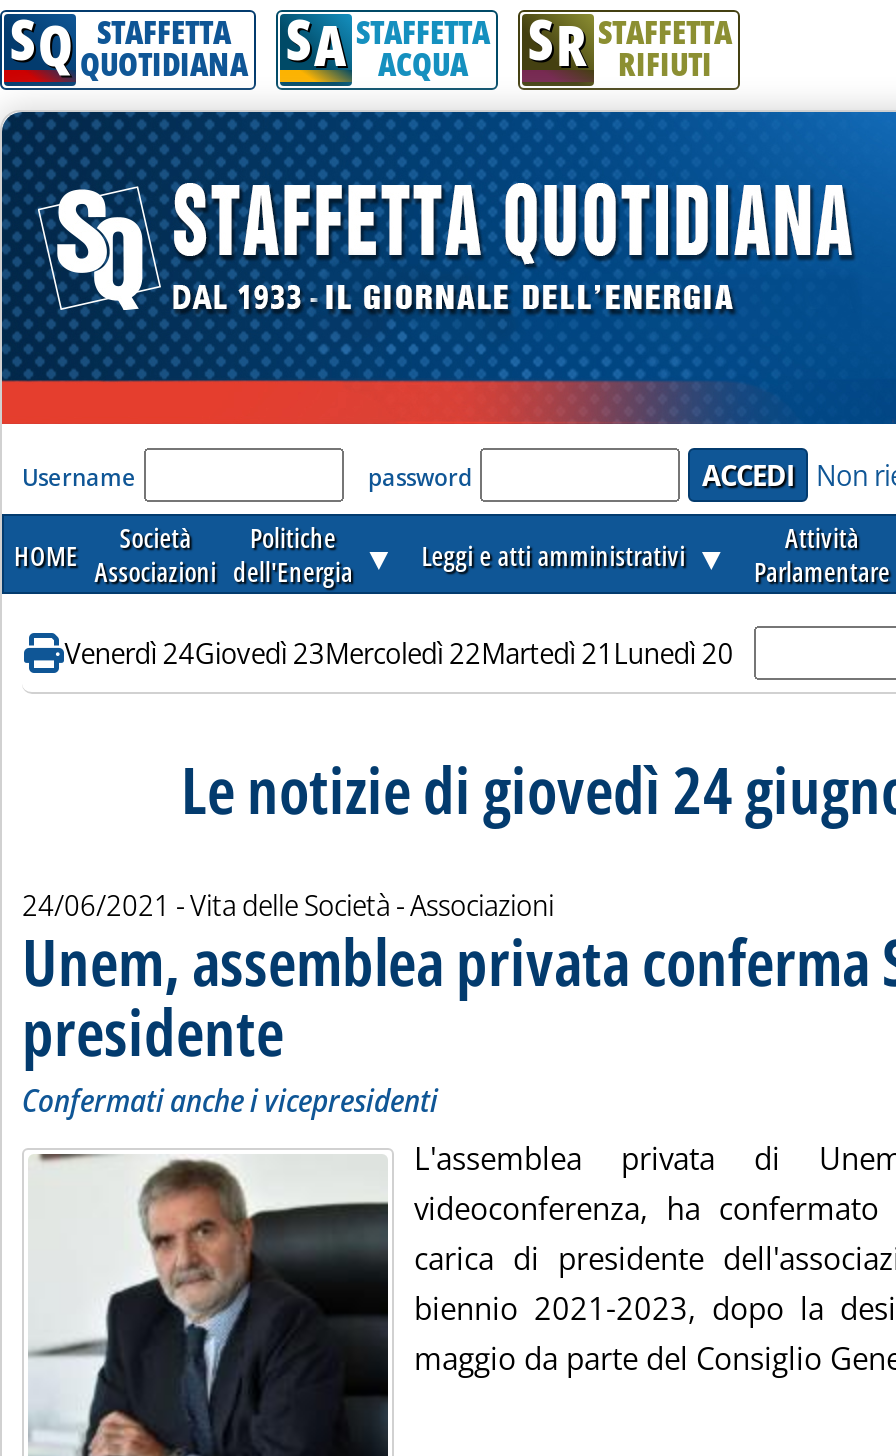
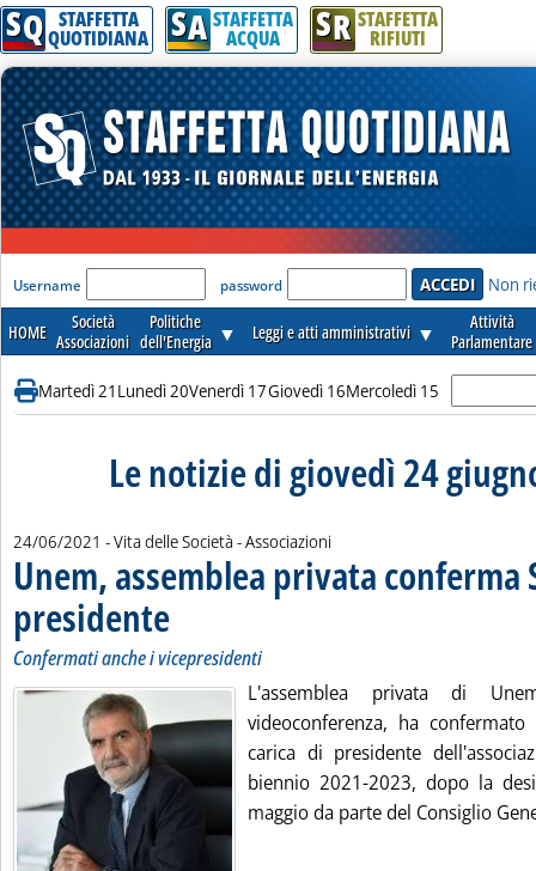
[64,634,734,672] Venerdì 24Giovedì 23Mercoledì 22Martedì 21 Lunedì 20 -> [39,379,439,402] Martedì 21Lunedì 20Venerdì 17Giovedì 16 Mercoledì 15

